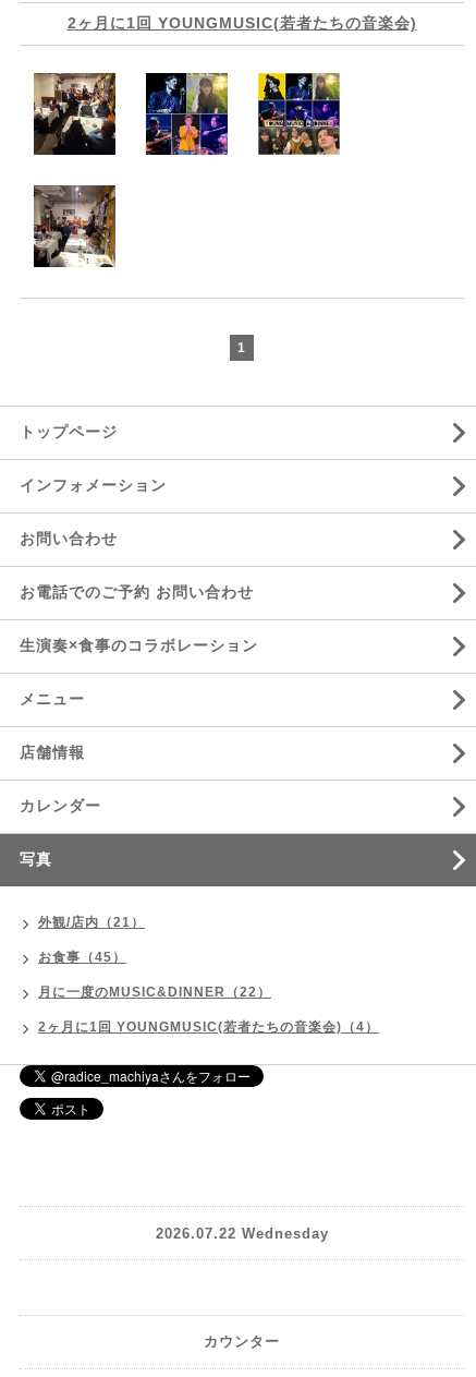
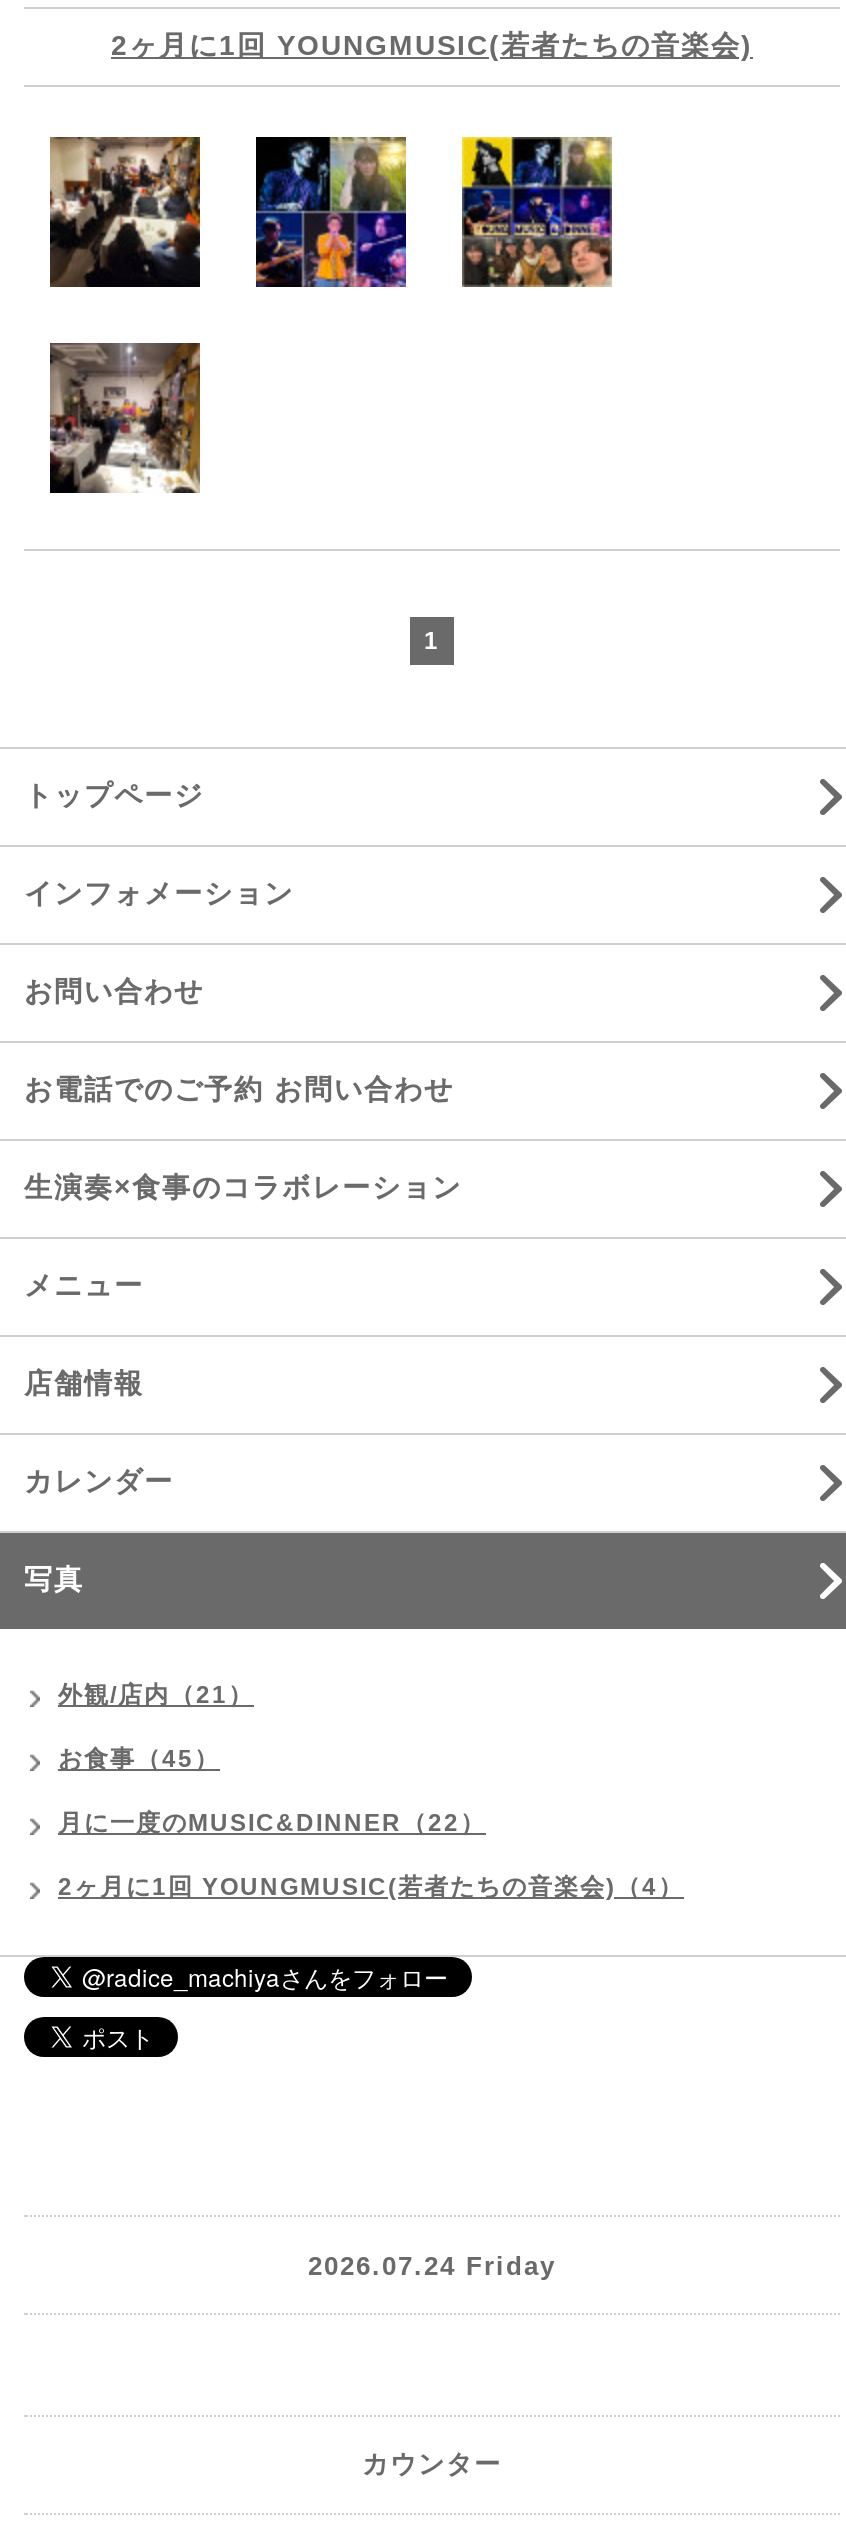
[155,1225,328,1241] 2026.07.22 Wednesday -> [308,2250,556,2280] 2026.07.24 Friday

